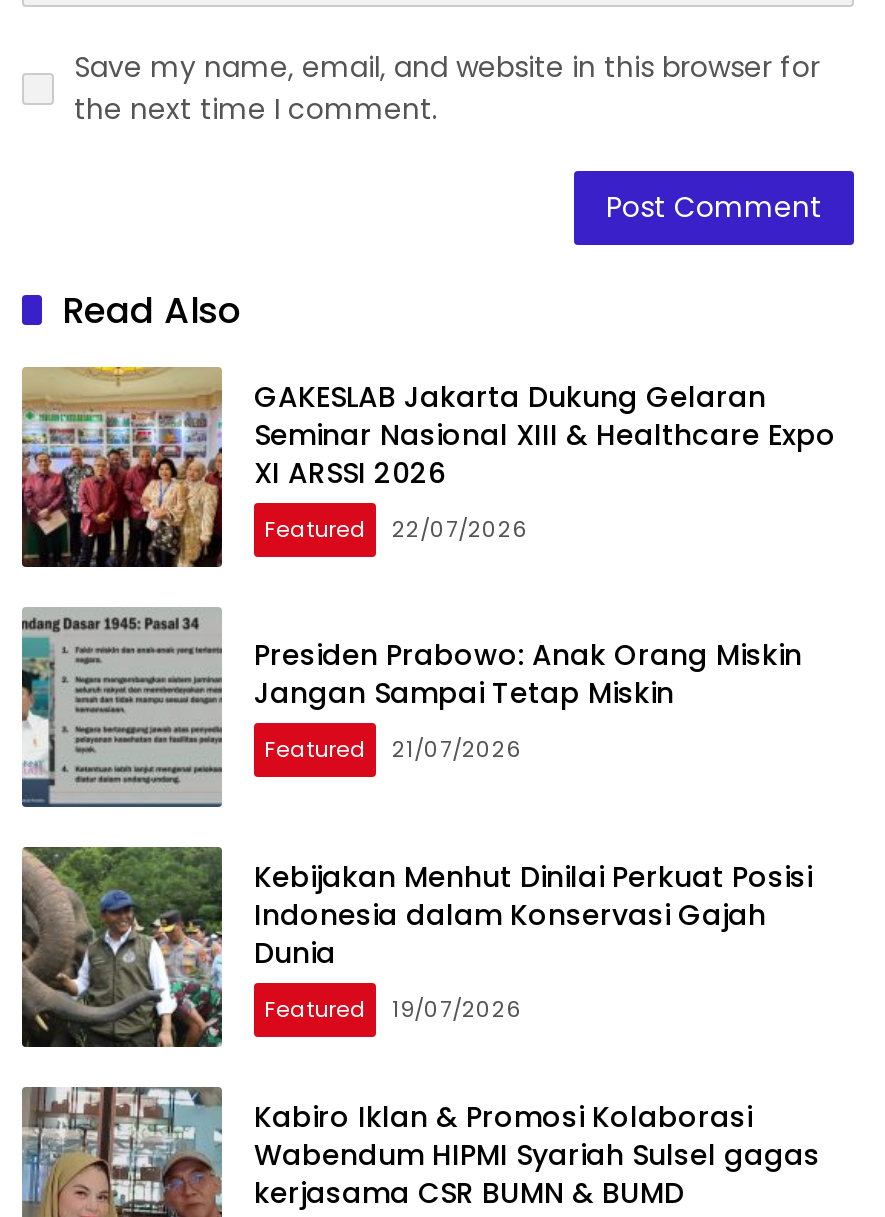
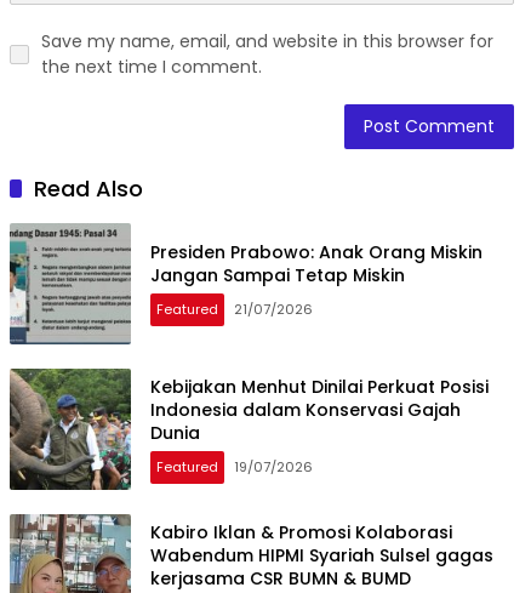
[20,365,836,569] [image] | GAKESLAB Jakarta Dukung Gelaran | Seminar Nasional XIII & Healthcare Expo | XI ARSSI 2026 | Featured | 22/07/2026 -> none

